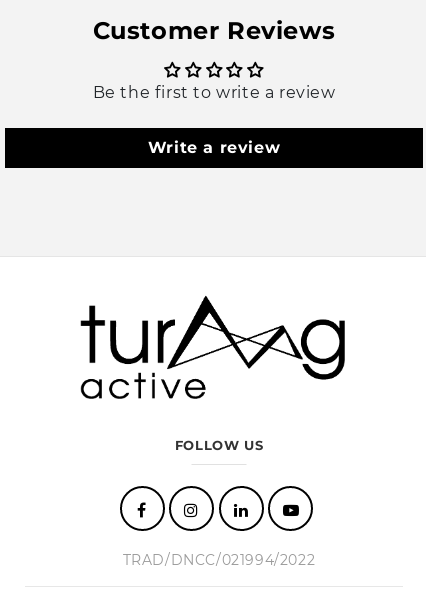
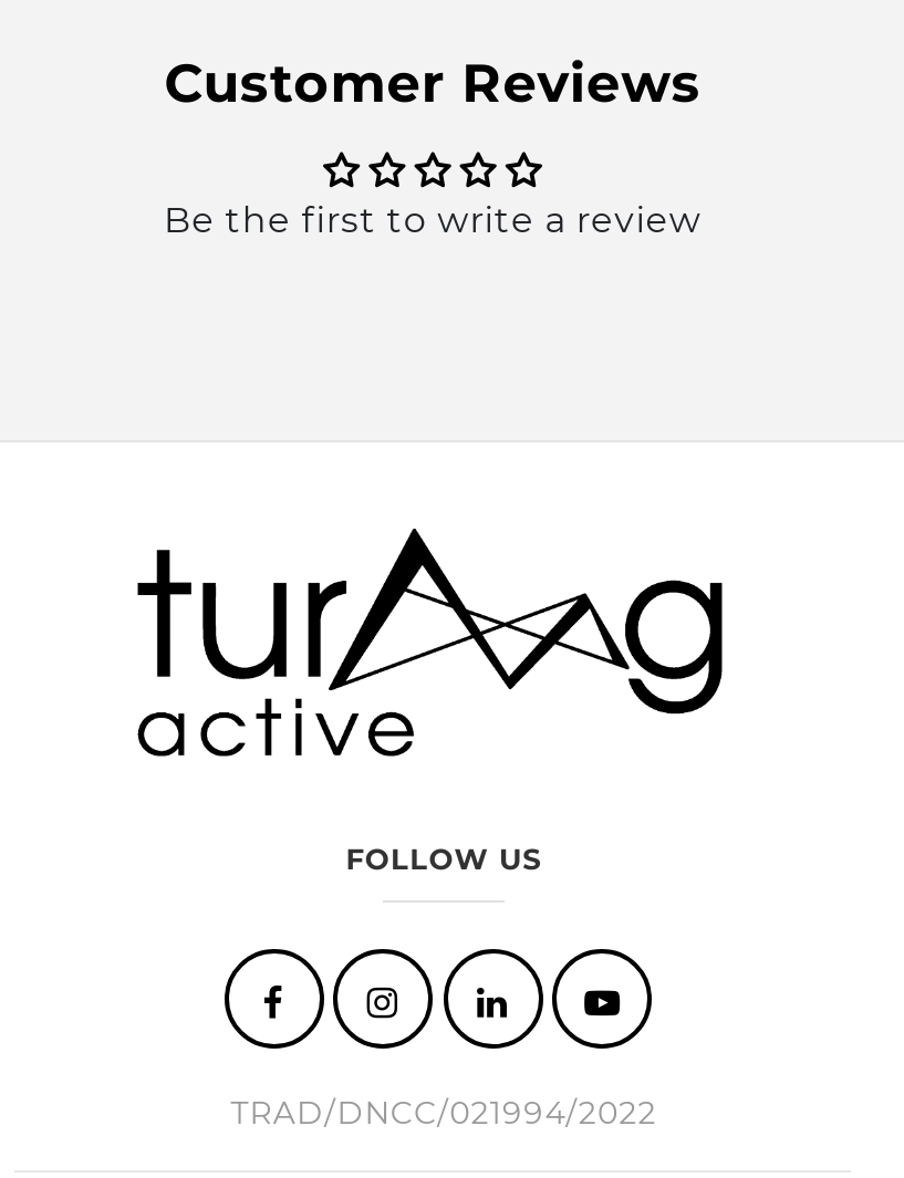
[148,138,280,157] Write a review -> none

